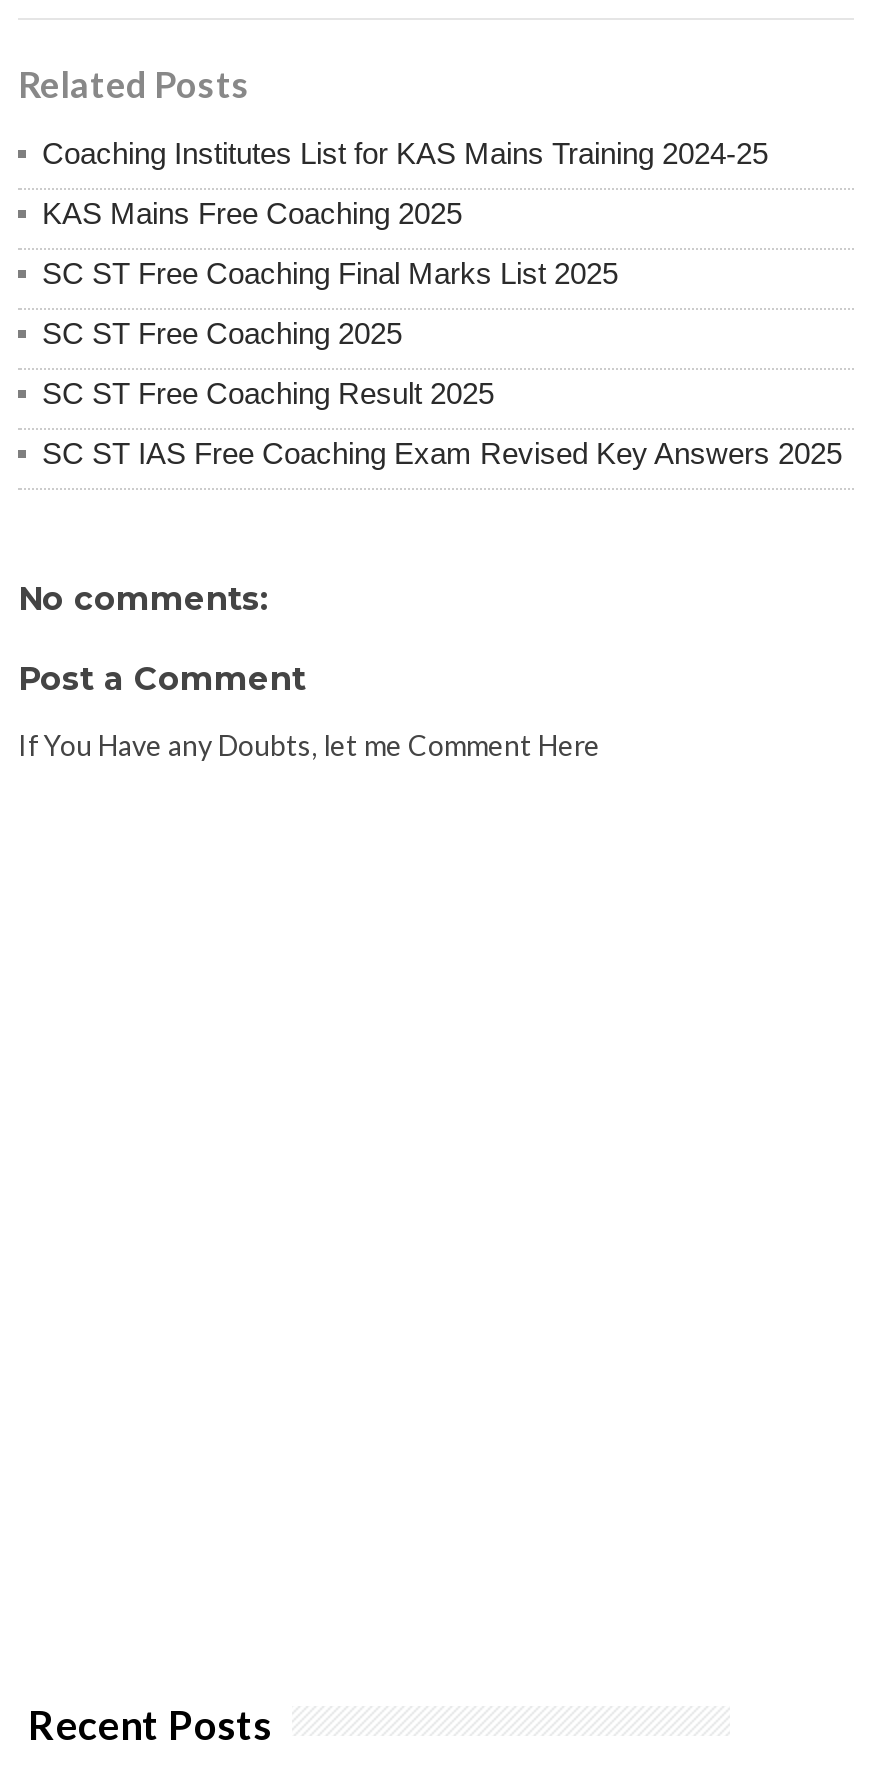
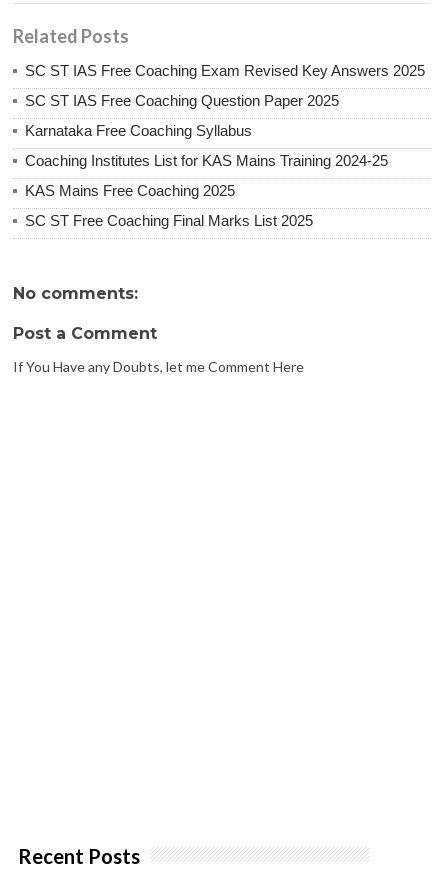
none -> [25,92,339,139] SC ST IAS Free Coaching Question Paper 2025 | Karnataka Free Coaching Syllabus
moved [42,136,768,290] -> [25,152,388,229]: Coaching Institutes List for KAS Mains Training 2024-25 | KAS Mains Free Coaching 2025 | SC ST Free Coaching Final Marks List 2025
[42,316,494,410] SC ST Free Coaching 2025 | SC ST Free Coaching Result 2025 -> none
moved [42,436,842,470] -> [25,62,425,79]: SC ST IAS Free Coaching Exam Revised Key Answers 2025

